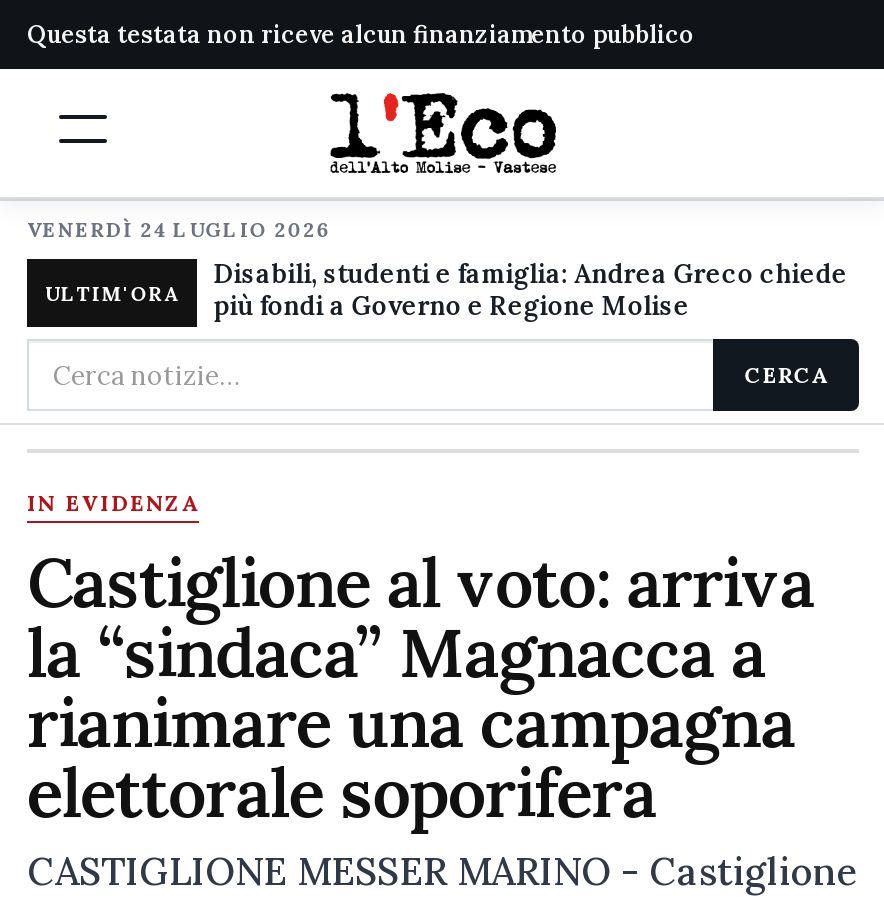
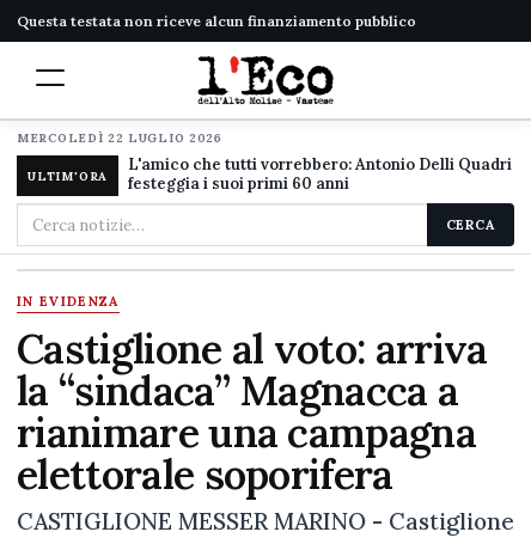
[27,217,330,243] VENERDÌ 24 LUGLIO 2026 -> [17,130,222,146] MERCOLEDÌ 22 LUGLIO 2026
[213,257,847,323] Disabili, studenti e famiglia: Andrea Greco chiede | più fondi a Governo e Regione Molise -> [128,154,512,194] L'amico che tutti vorrebbero: Antonio Delli Quadri | festeggia i suoi primi 60 anni

